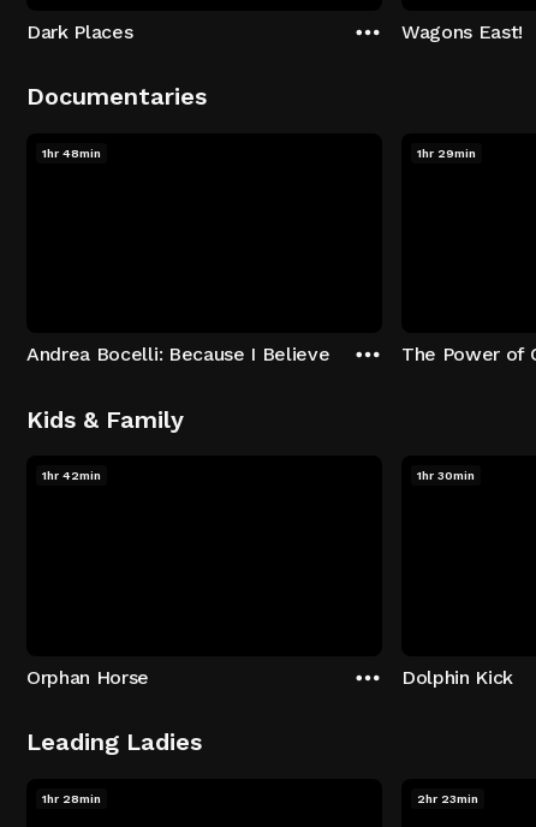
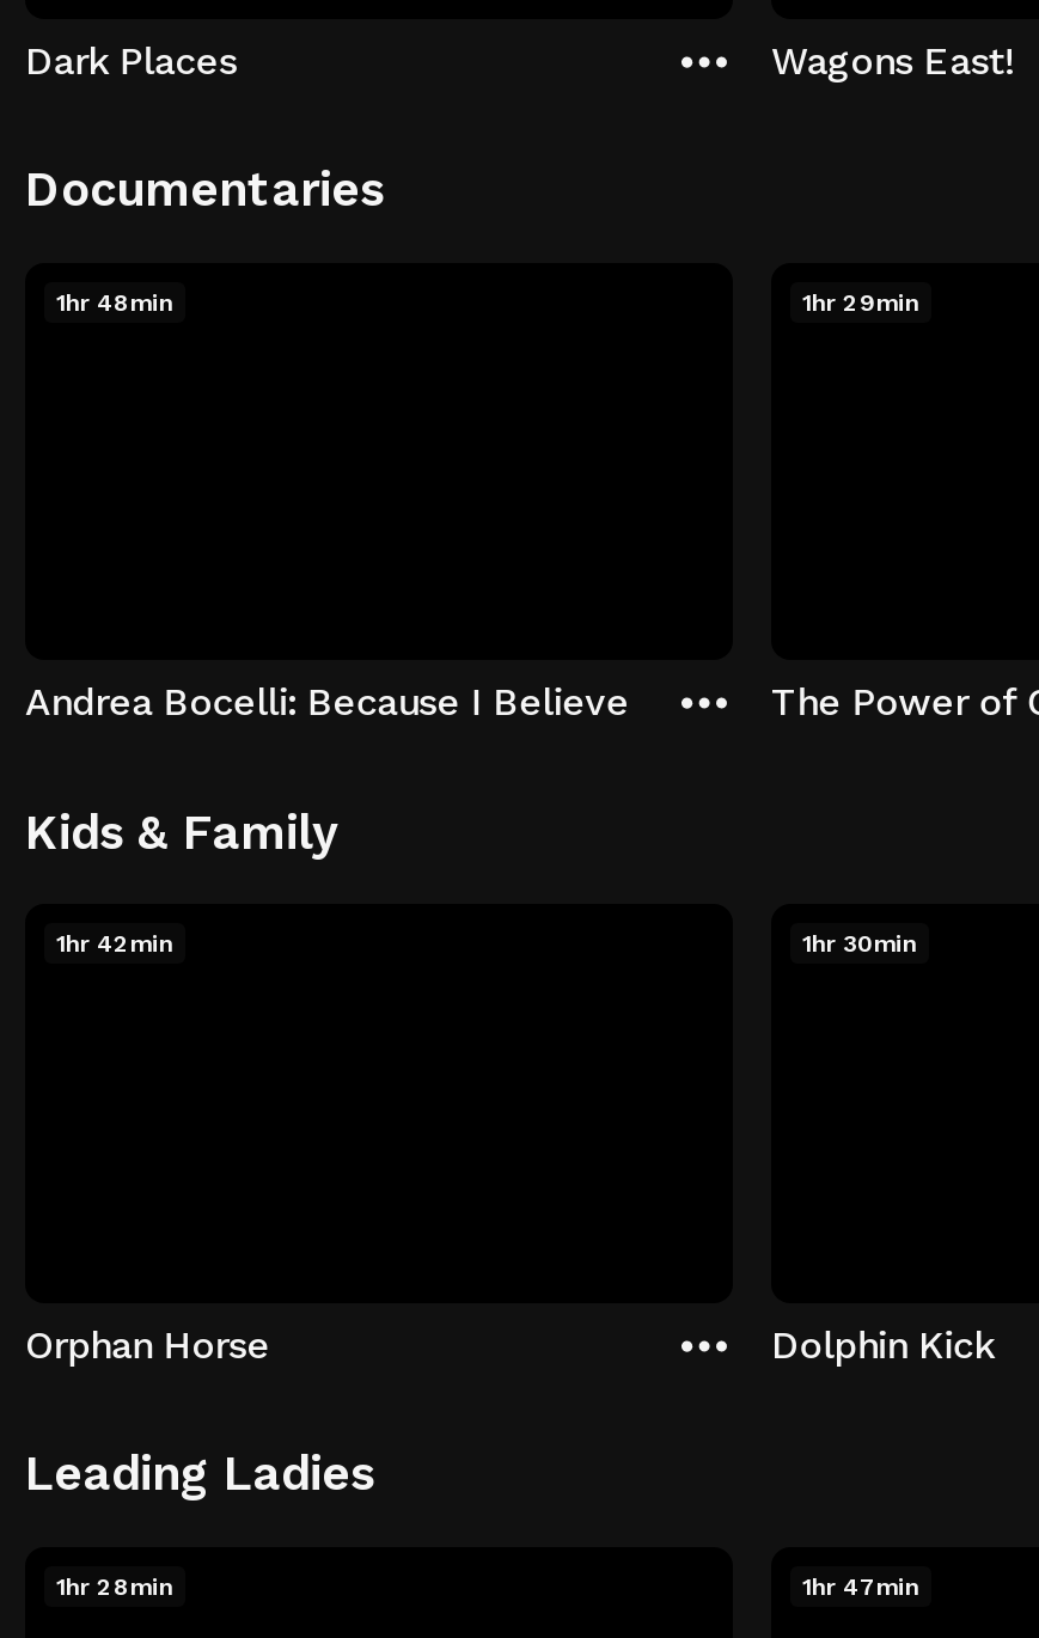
[417,792,478,805] 2hr 23min -> [802,1572,919,1599] 1hr 47min

